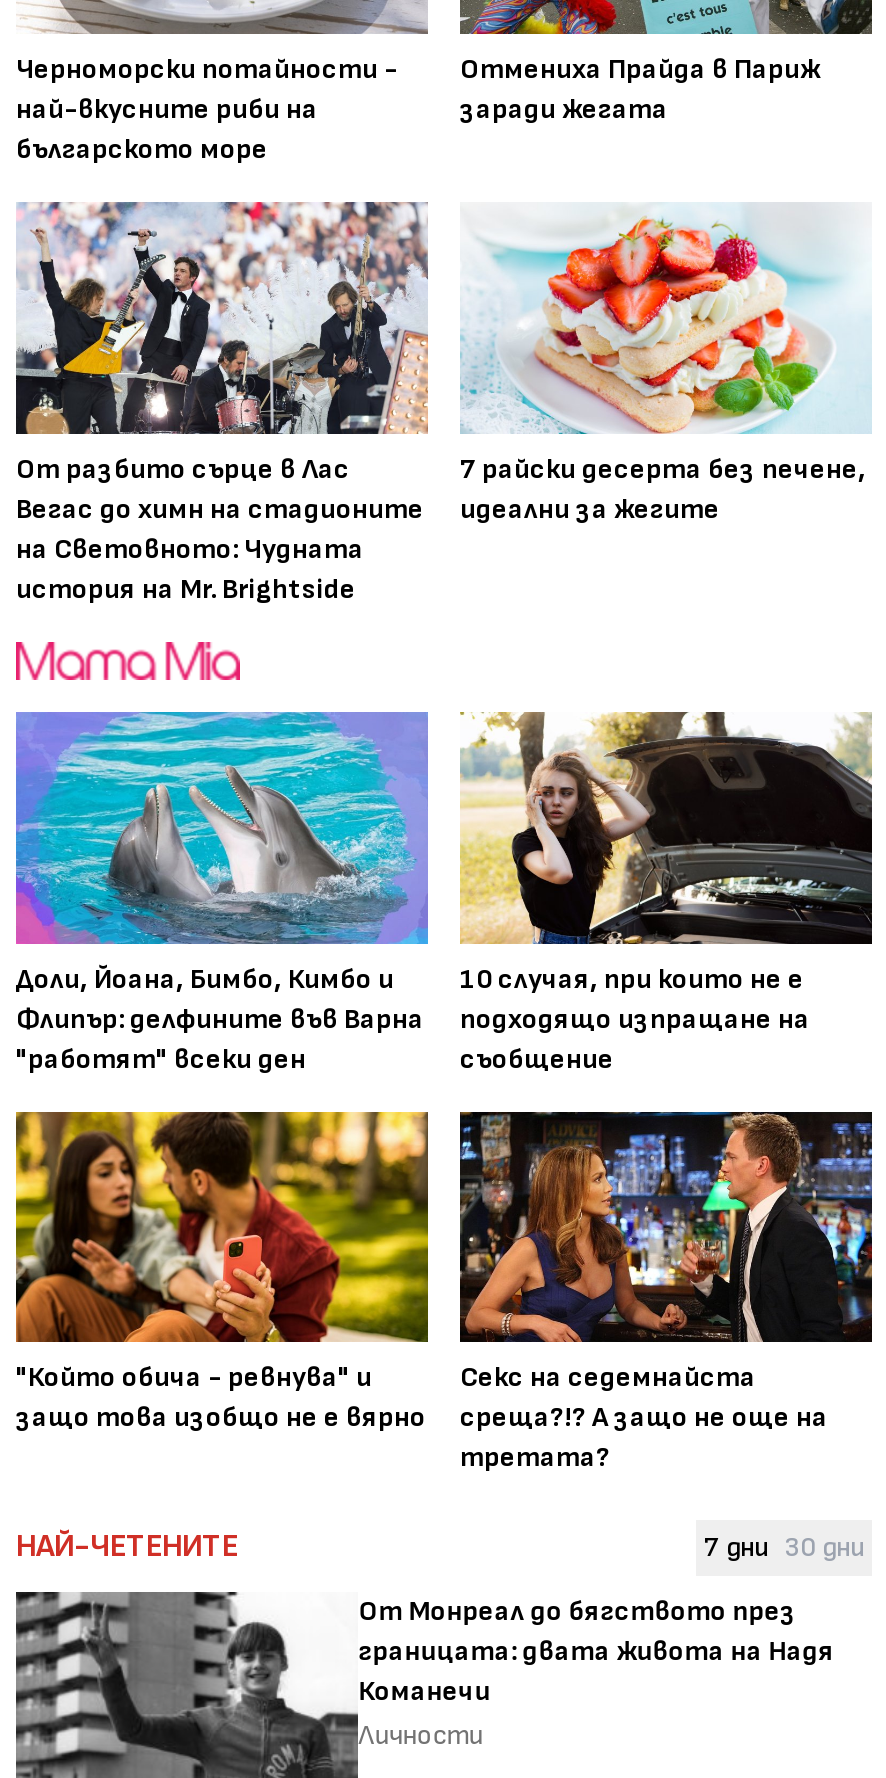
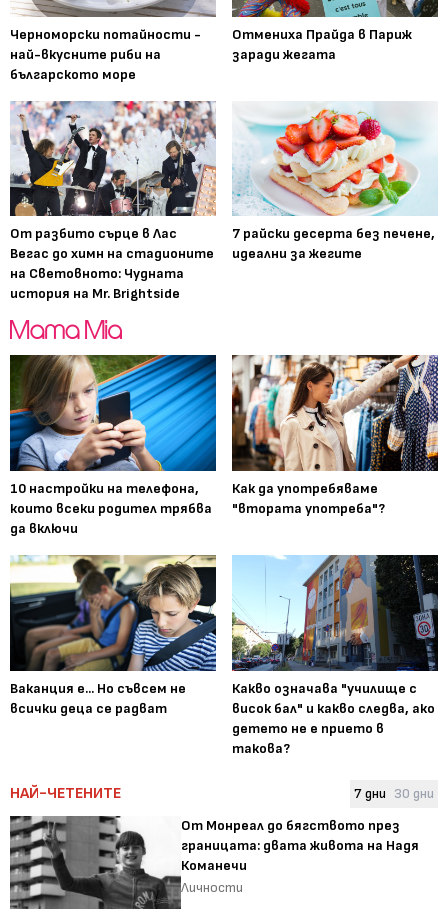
[14,710,430,1075] [image] | Доли, Йоана, Бимбо, Кимбо и | Флипър: делфините във Варна | "работят" всеки ден -> [9,354,217,537] [image] | 10 настройки на телефона, | които всеки родител трябва | да включи
[460,710,874,1075] [image] | 10 случая, при които не е | подходящо изпращане на | съобщение -> [231,354,439,517] [image] | Как да употребяваме | "втората употреба"?
[14,1110,430,1434] [image] | "Който обича - ревнува" и | защо това изобщо не е вярно -> [9,554,217,717] [image] | Ваканция е... Но съвсем не | всички деца се радват
[458,1110,874,1474] [image] | Секс на седемнайста | среща?!? А защо не още на | третата? -> [231,554,439,757] [image] | Какво означава "училище с | висок бал" и какво следва, ако | детето не е прието в | такова?

